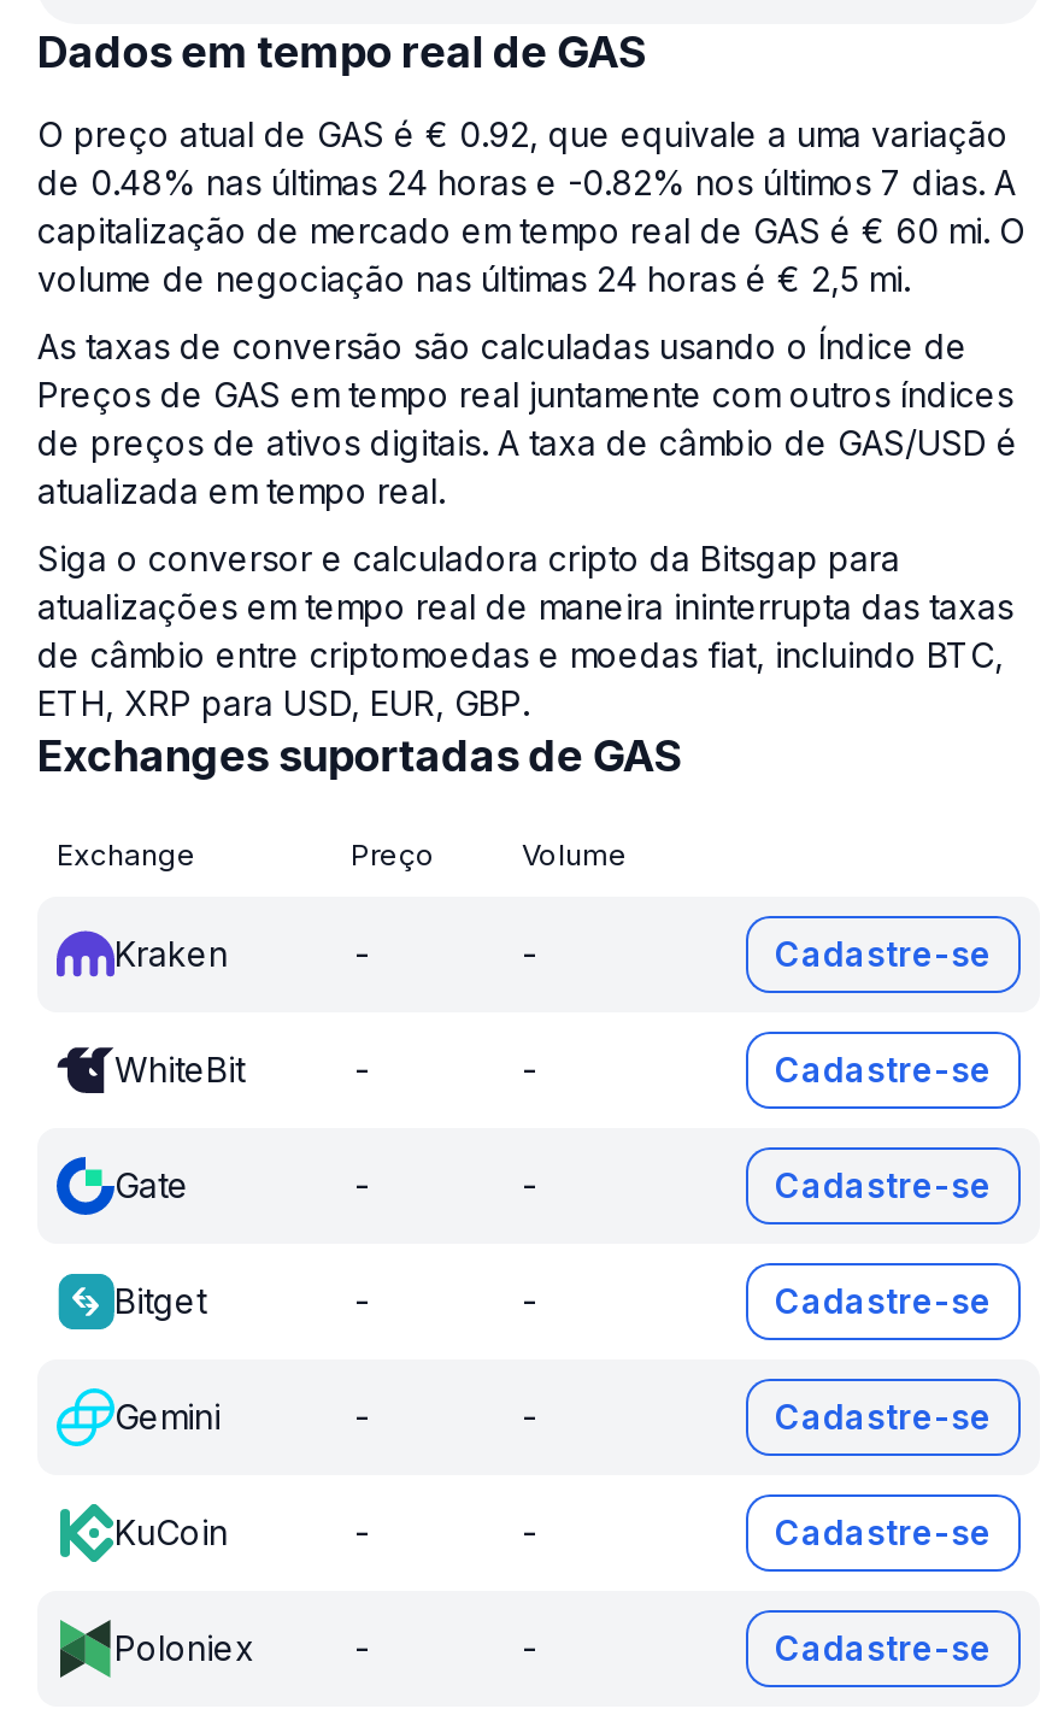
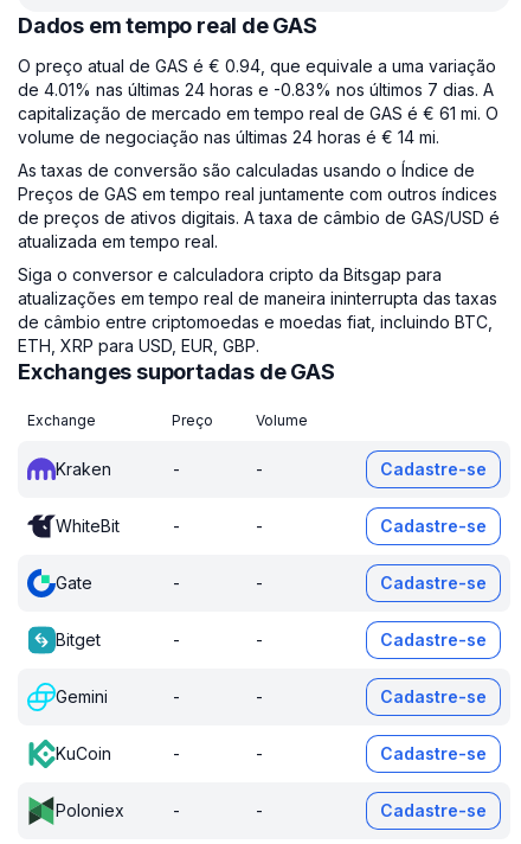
[37,113,1009,154] O preço atual de GAS é € 0.92, que equivale a uma variação -> [18,56,496,76] O preço atual de GAS é € 0.94, que equivale a uma variação
[37,161,1016,202] de 0.48% nas últimas 24 horas e -0.82% nos últimos 7 dias. A -> [18,79,494,100] de 4.01% nas últimas 24 horas e -0.83% nos últimos 7 dias. A
[37,210,1025,251] capitalização de mercado em tempo real de GAS é € 60 mi. O -> [18,103,499,123] capitalização de mercado em tempo real de GAS é € 61 mi. O
[37,258,910,299] volume de negociação nas últimas 24 horas é € 2,5 mi. -> [18,127,439,147] volume de negociação nas últimas 24 horas é € 14 mi.

